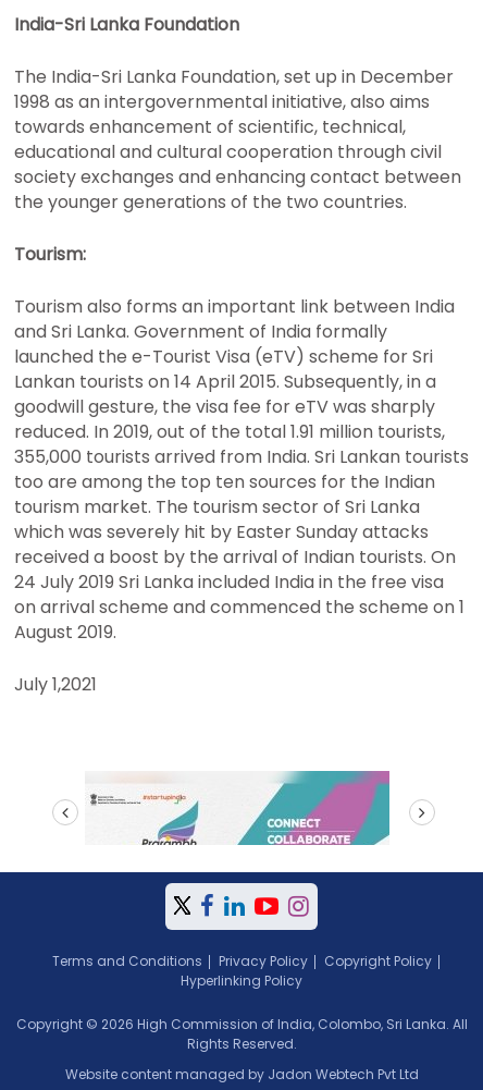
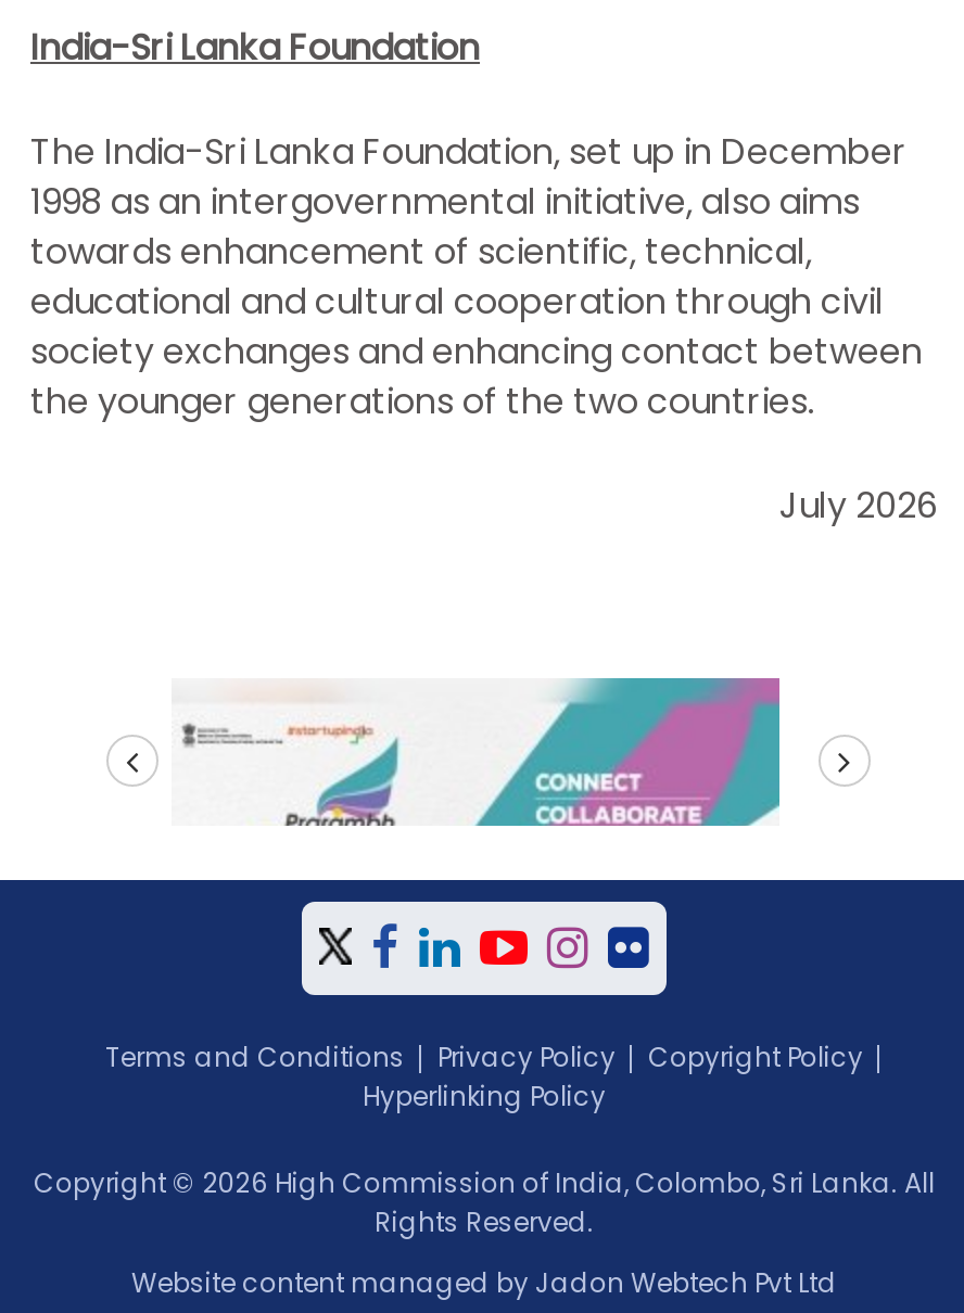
[14,242,469,697] Tourism: | Tourism also forms an important link between India | and Sri Lanka. Government of India formally | launched the e-Tourist Visa (eTV) scheme for Sri | Lankan tourists on 14 April 2015. Subsequently, in a | goodwill gesture, the visa fee for eTV was sharply | reduced. In 2019, out of the total 1.91 million tourists, | 355,000 tourists arrived from India. Sri Lankan tourists | too are among the top ten sources for the Indian | tourism market. The tourism sector of Sri Lanka | which was severely hit by Easter Sunday attacks | received a boost by the arrival of Indian tourists. On | 24 July 2019 Sri Lanka included India in the free visa | on arrival scheme and commenced the scheme on 1 | August 2019. | July 1,2021 -> [771,481,938,531] July 2026
[150,883,333,930] [image] -> [300,900,669,997] [image]

